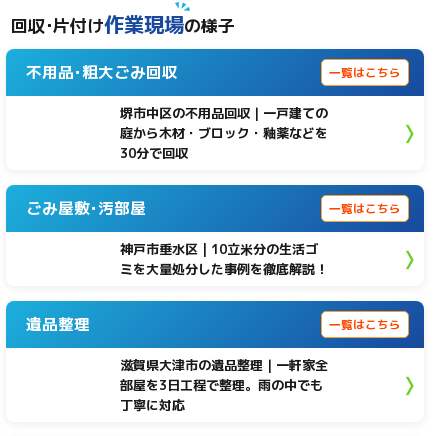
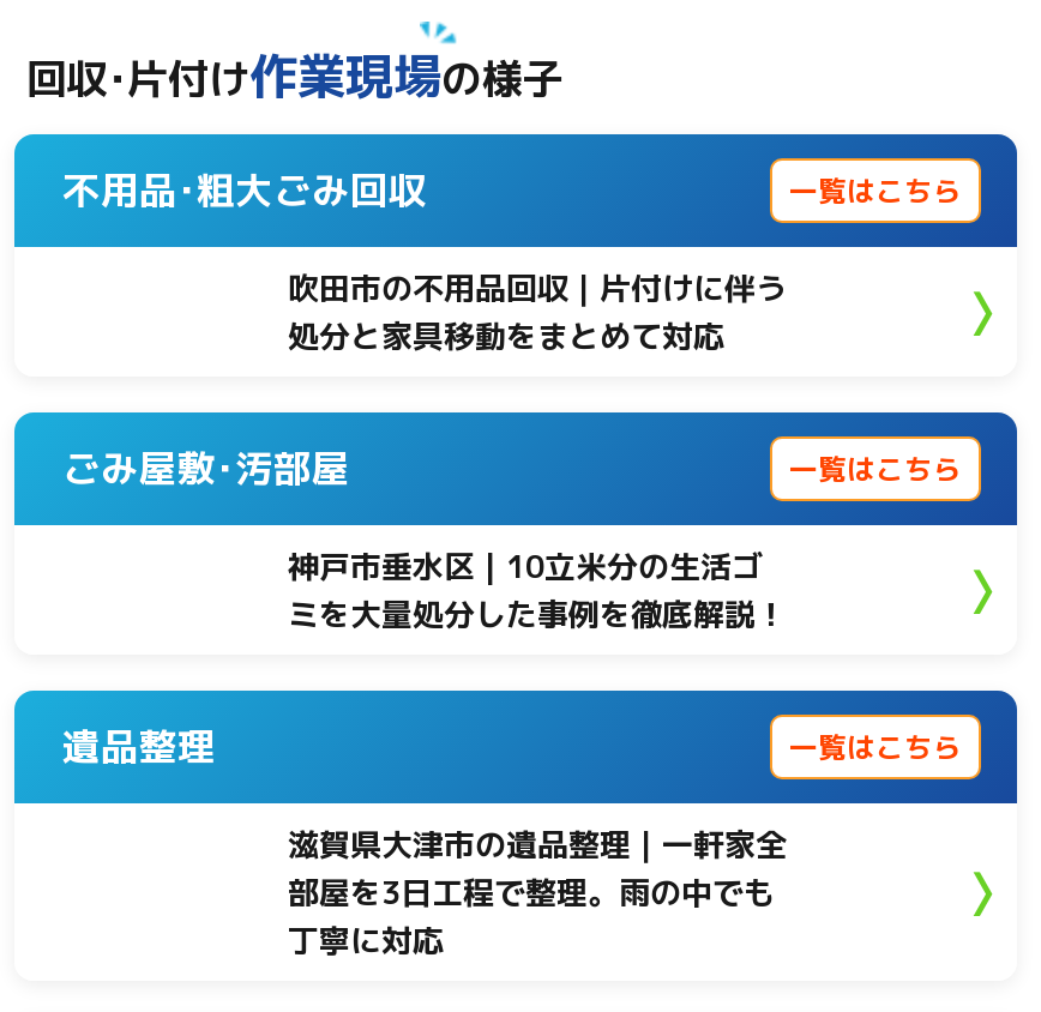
[120,104,328,162] 堺市中区の不用品回収｜一戸建ての | 庭から木材・ブロック・釉薬などを | 30分で回収 -> [288,267,787,358] 吹田市の不用品回収｜片付けに伴う | 処分と家具移動をまとめて対応

